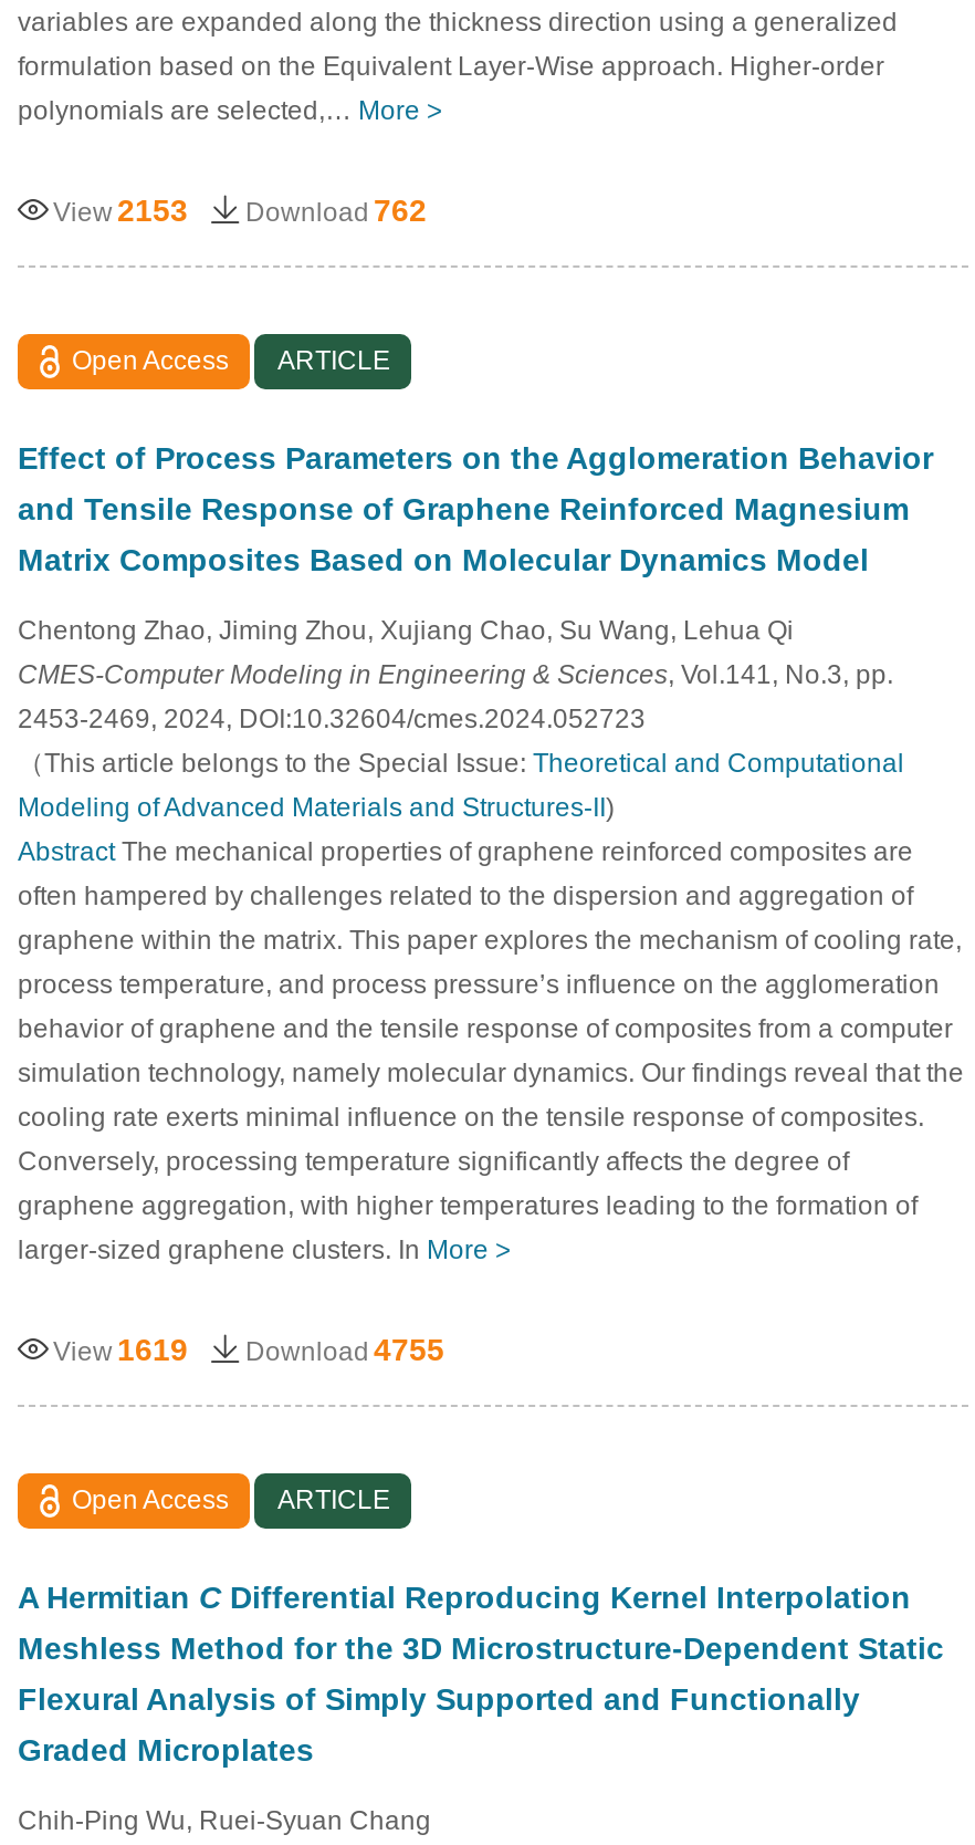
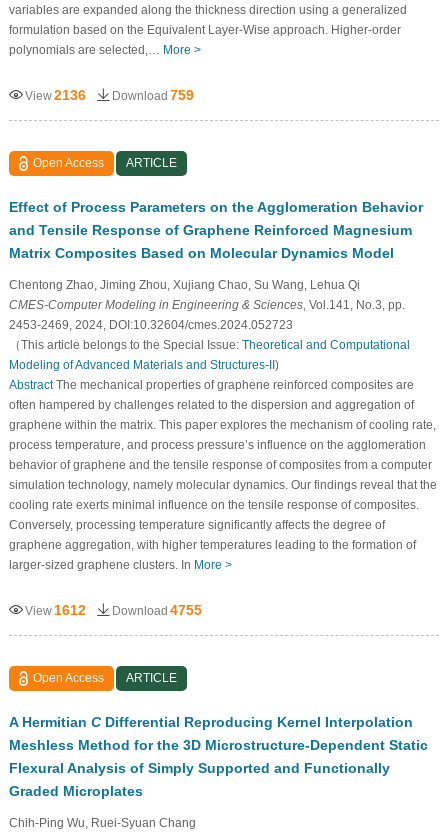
[53,193,188,228] View 2153 -> [25,87,86,103] View 2136
[245,193,427,228] Download 762 -> [112,87,194,103] Download 759
[53,1332,444,1368] View 1619 Download 4755 -> [25,602,202,618] View 1612 Download 4755

